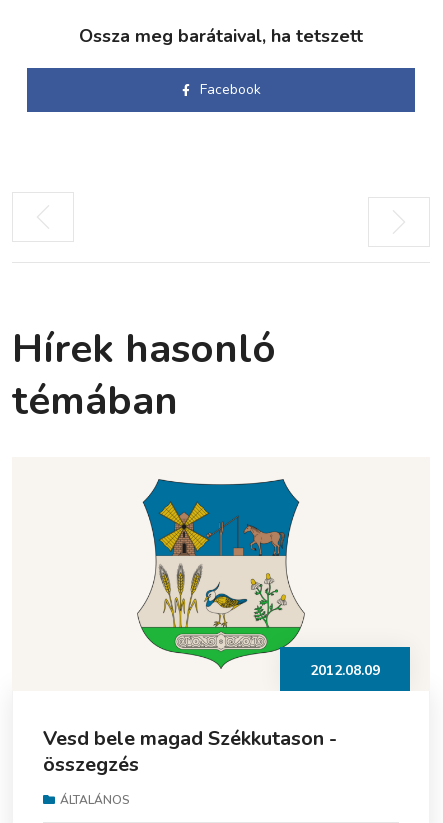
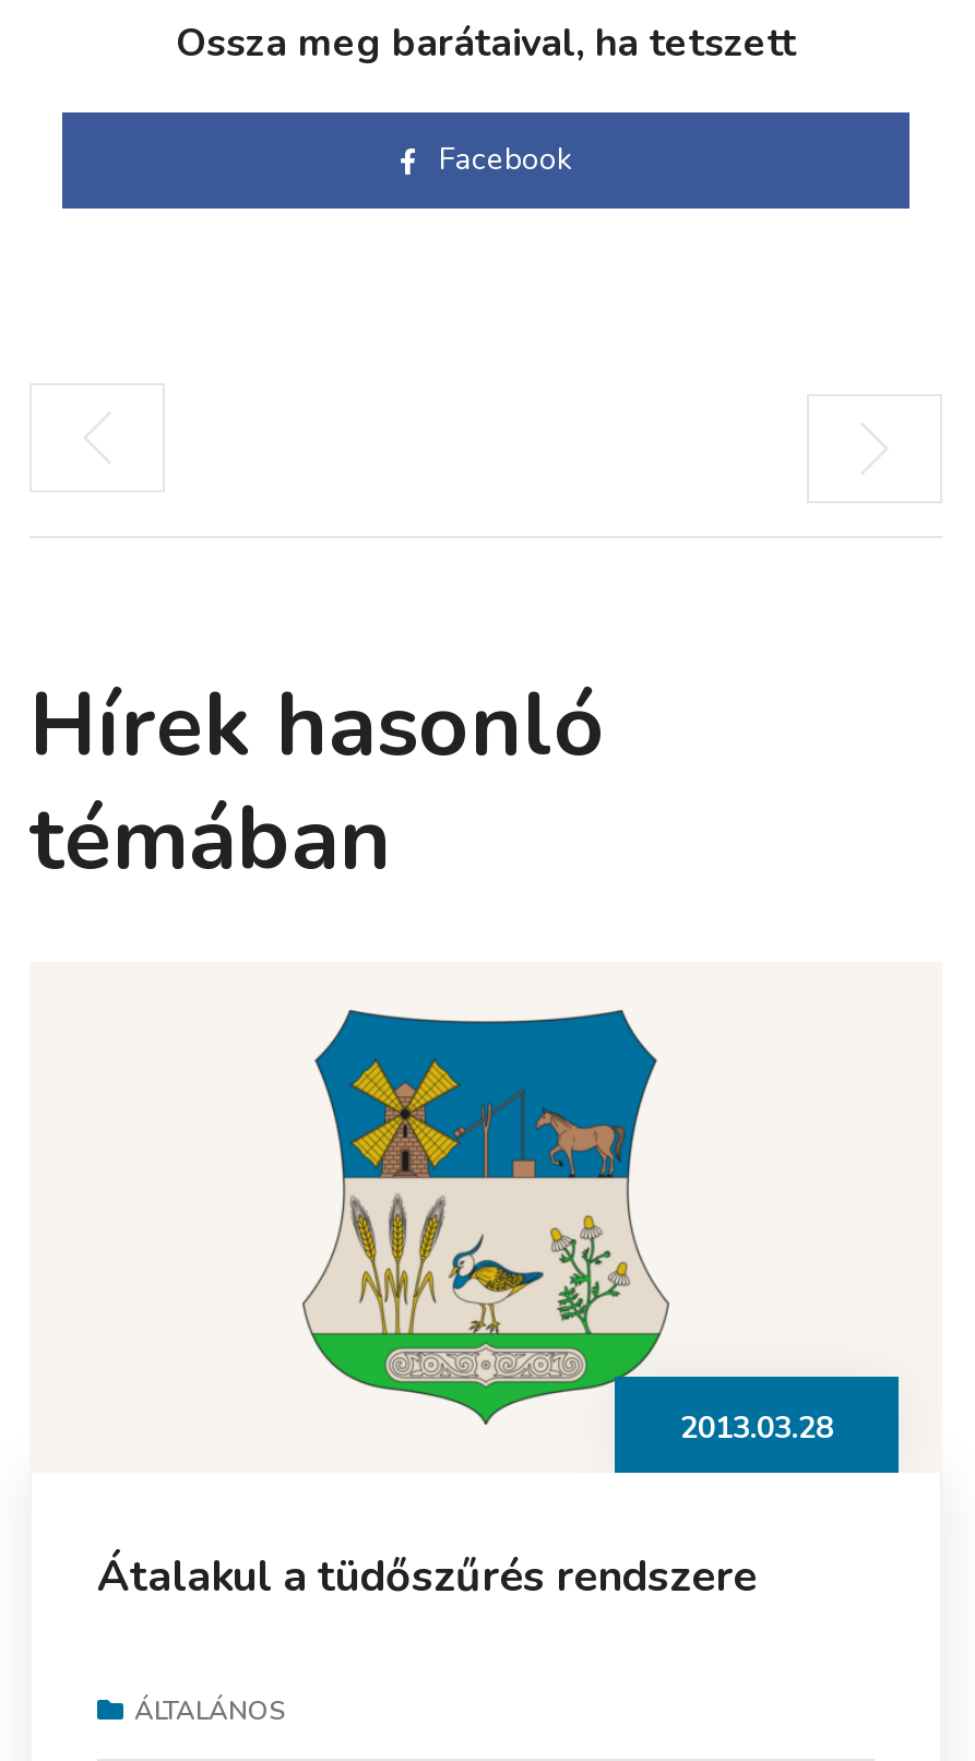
[310,661,380,680] 2012.08.09 -> [680,1407,833,1449] 2013.03.28
[43,725,337,778] Vesd bele magad Székkutason - | összegzés -> [97,1547,757,1606] Átalakul a tüdőszűrés rendszere

